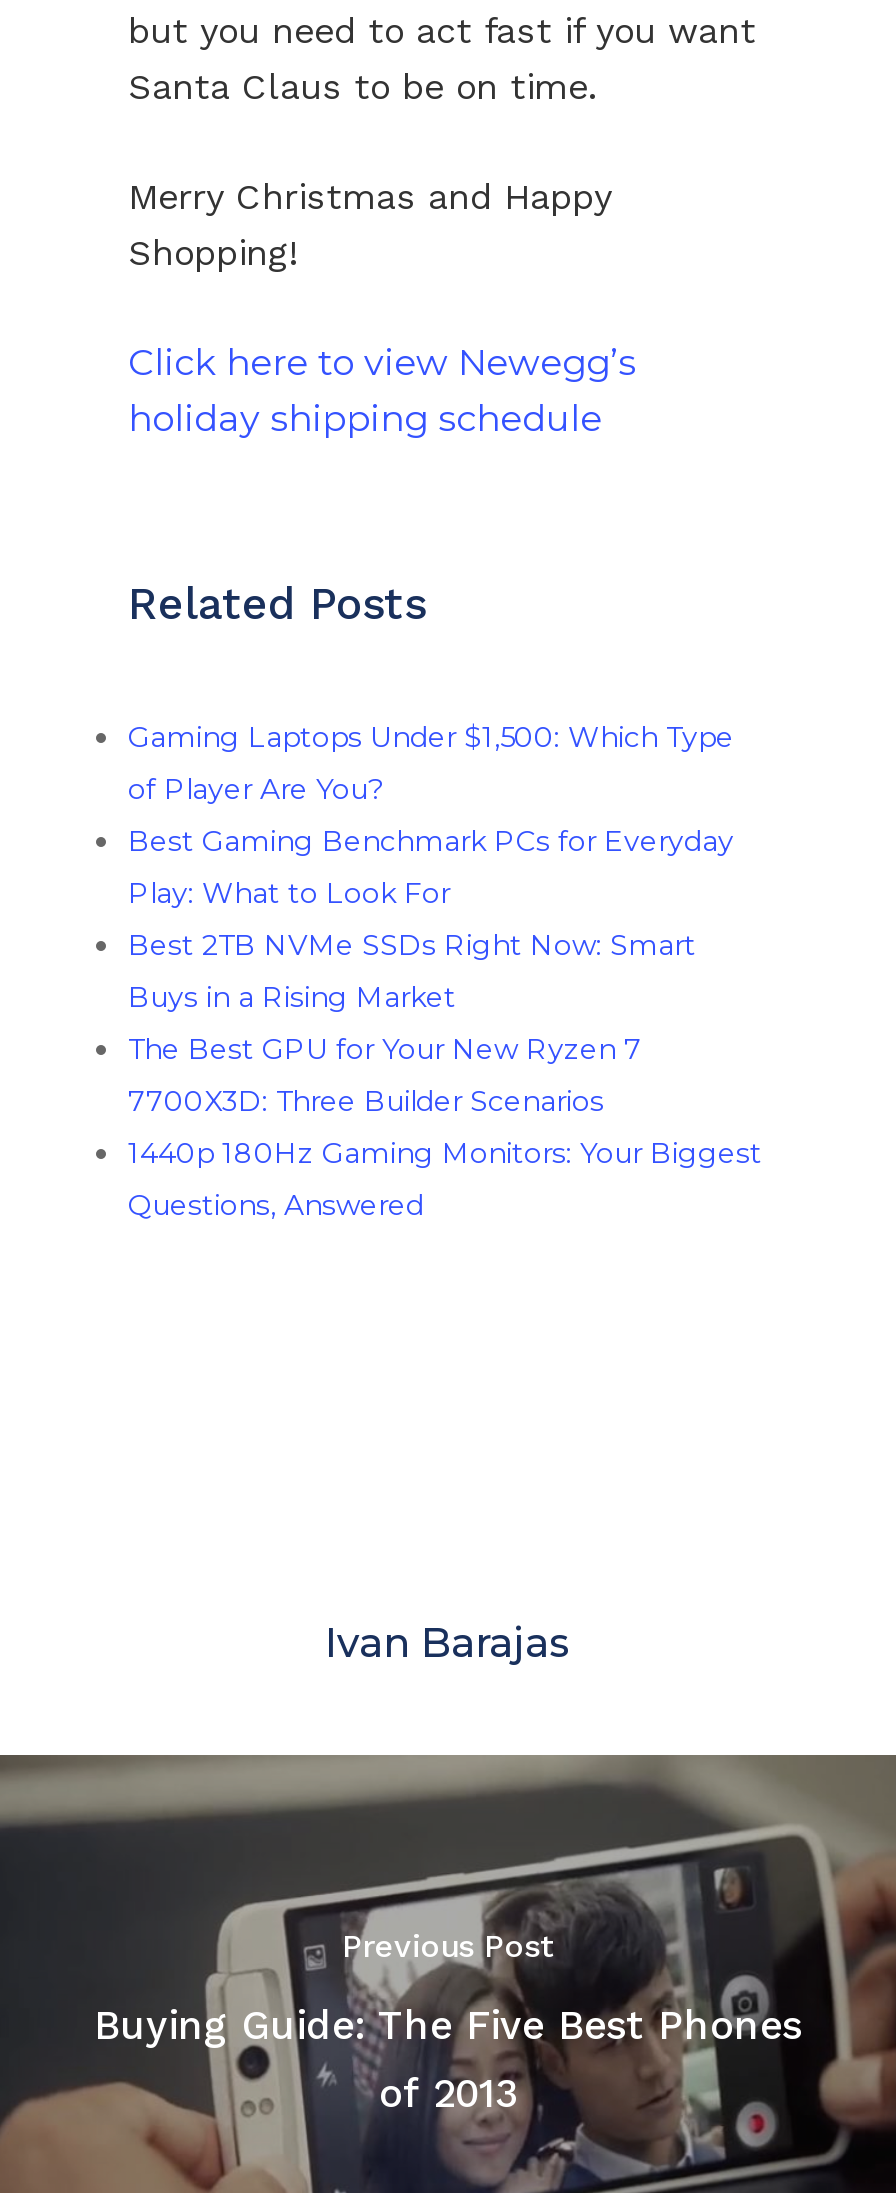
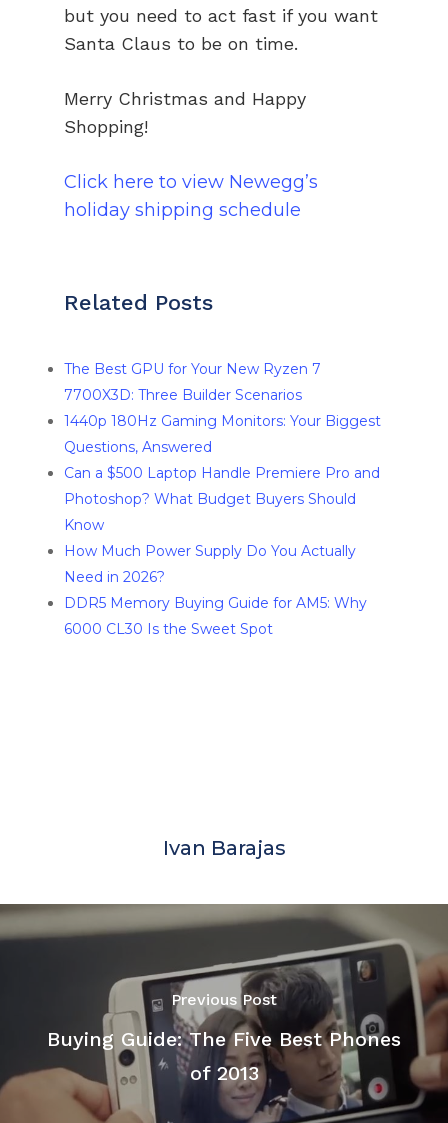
[128,720,734,1016] Gaming Laptops Under $1,500: Which Type | of Player Are You? | Best Gaming Benchmark PCs for Everyday | Play: What to Look For | Best 2TB NVMe SSDs Right Now: Smart | Buys in a Rising Market -> none
moved [128,1032,762,1224] -> [64,360,381,456]: The Best GPU for Your New Ryzen 7 | 7700X3D: Three Builder Scenarios | 1440p 180Hz Gaming Monitors: Your Biggest | Questions, Answered
none -> [64,464,380,638] Can a $500 Laptop Handle Premiere Pro and | Photoshop? What Budget Buyers Should | Know | How Much Power Supply Do You Actually | Need in 2026? | DDR5 Memory Buying Guide for AM5: Why | 6000 CL30 Is the Sweet Spot

